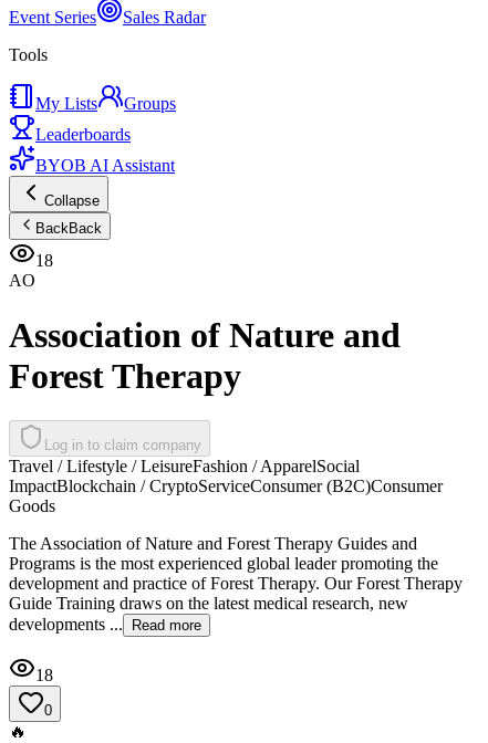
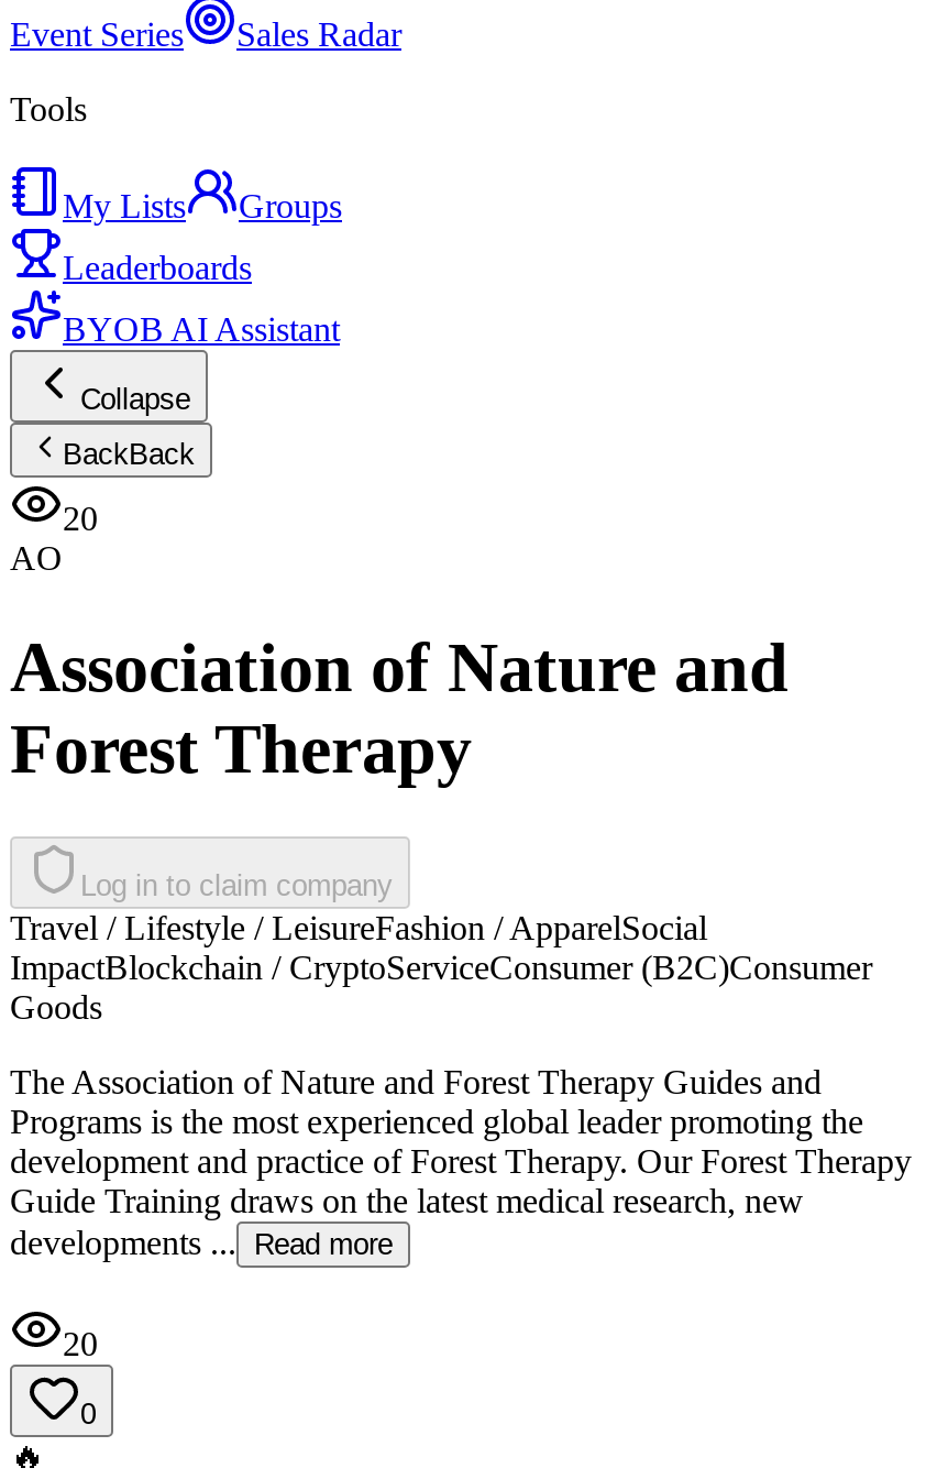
[35,251,53,270] 18 -> [63,500,98,537] 20
[35,666,53,685] 18 -> [63,1325,98,1363] 20

